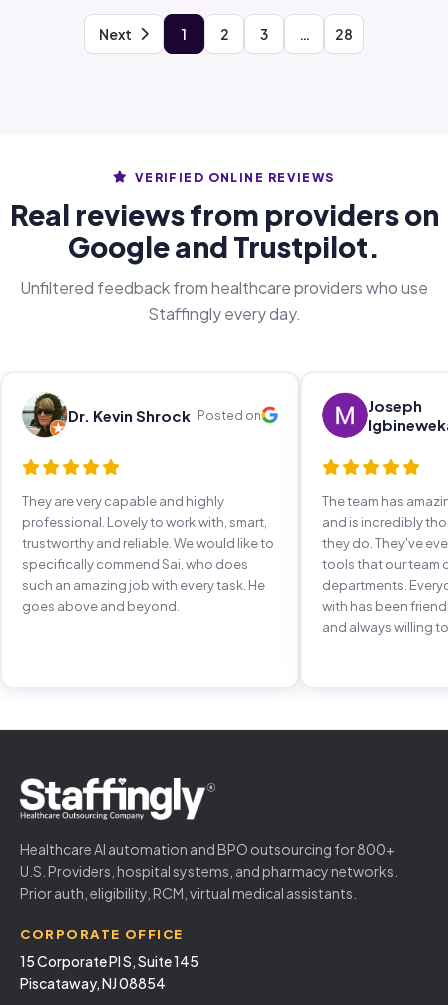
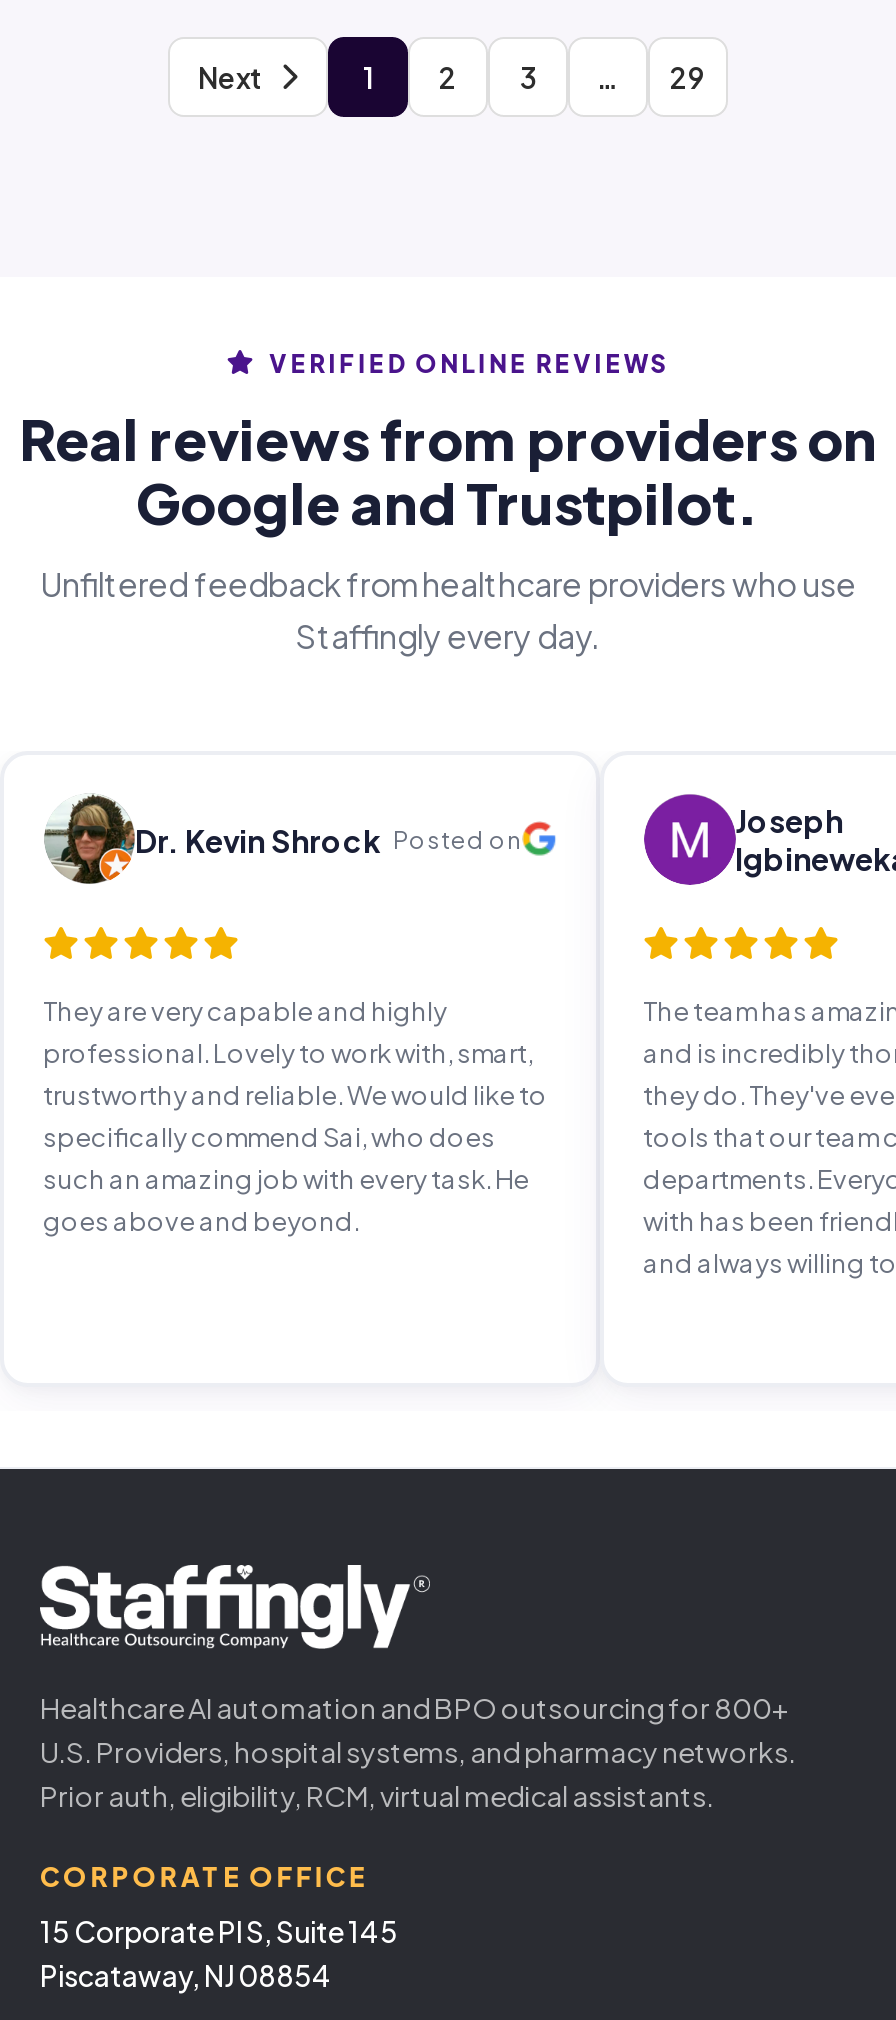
[335,25,353,43] 28 -> [670,59,706,95] 29

